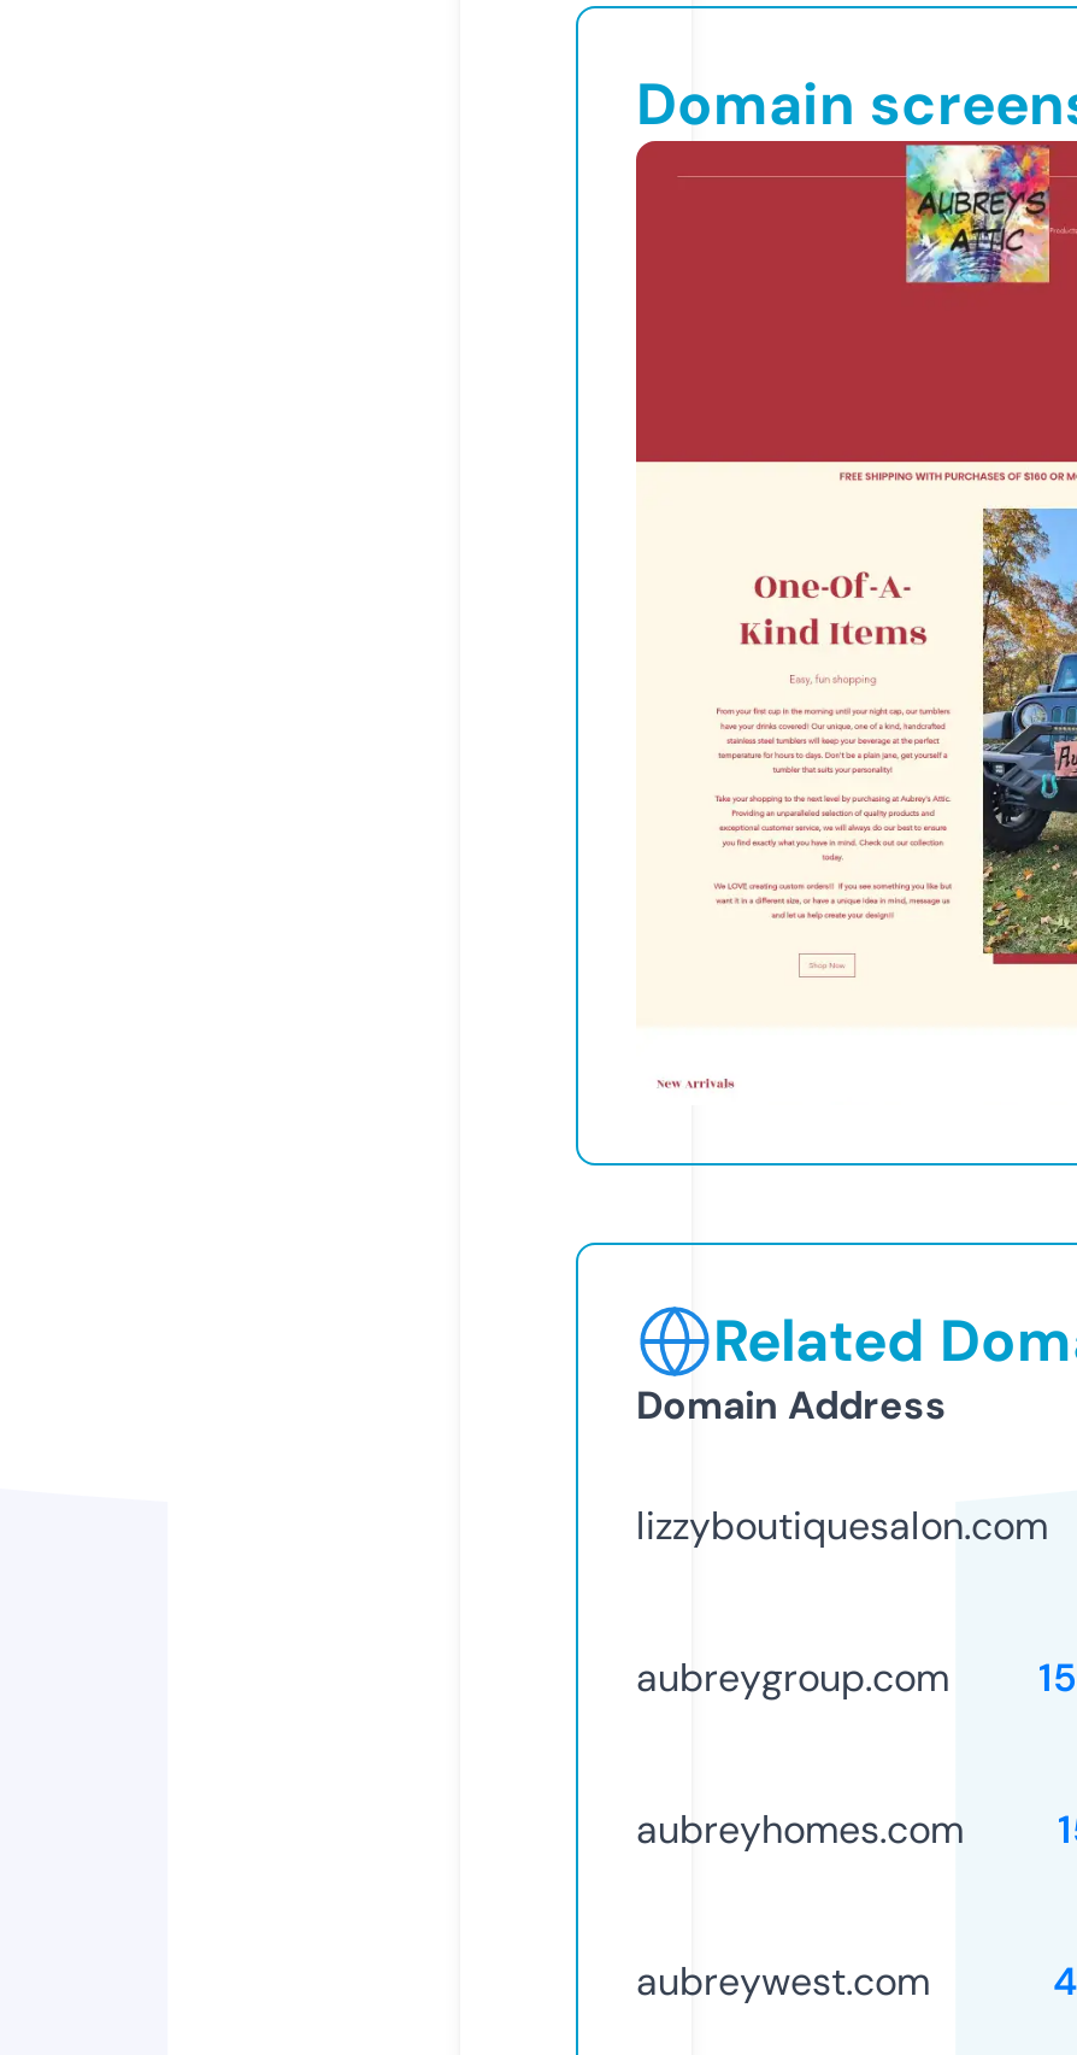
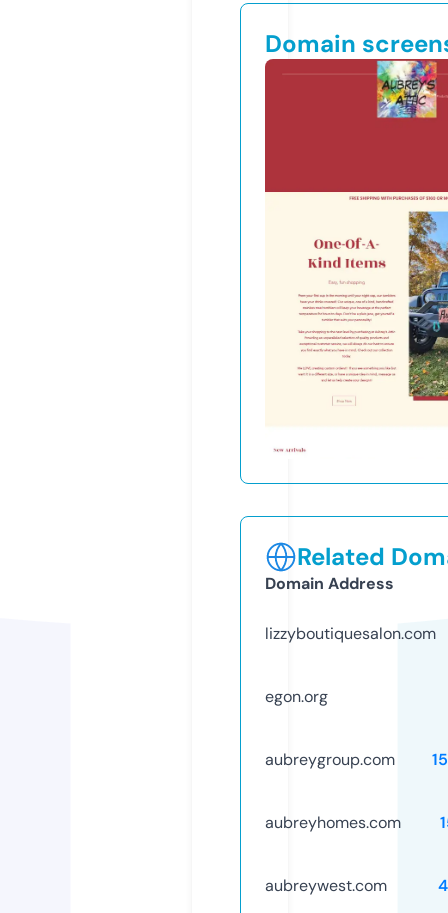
none -> [265,686,328,707] egon.org

